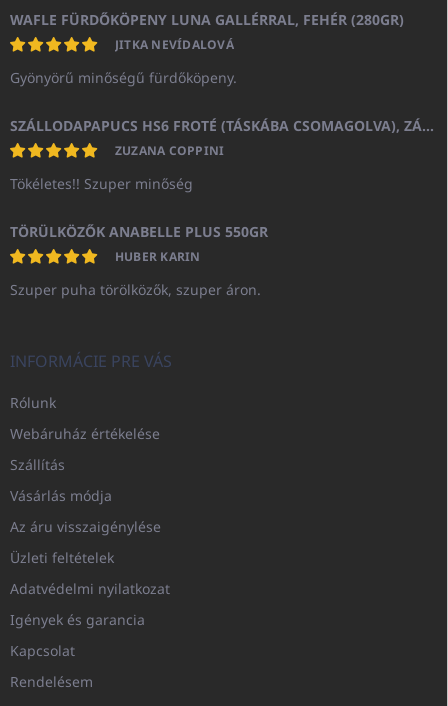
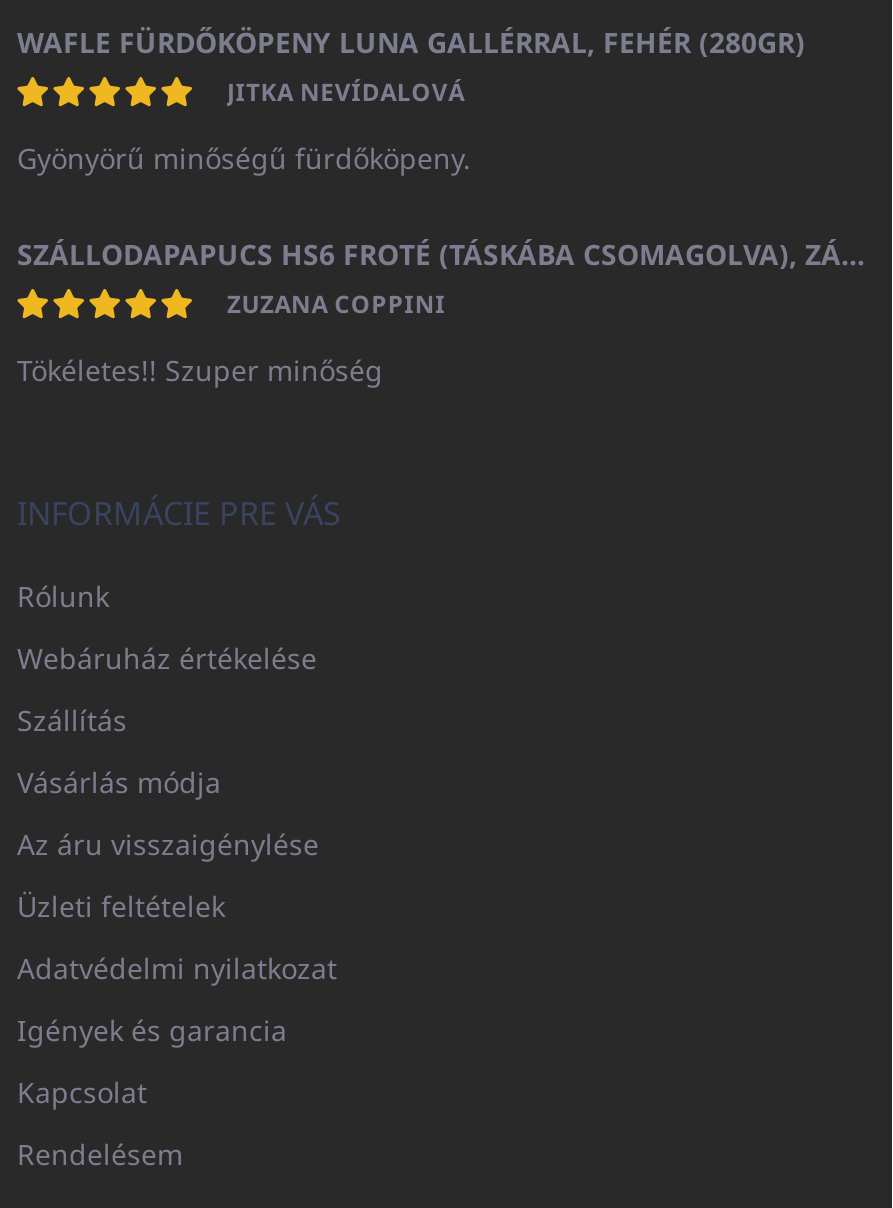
[10,222,268,299] TÖRÜLKÖZŐK ANABELLE PLUS 550GR | HUBER KARIN | Szuper puha törölközők, szuper áron. -> none

